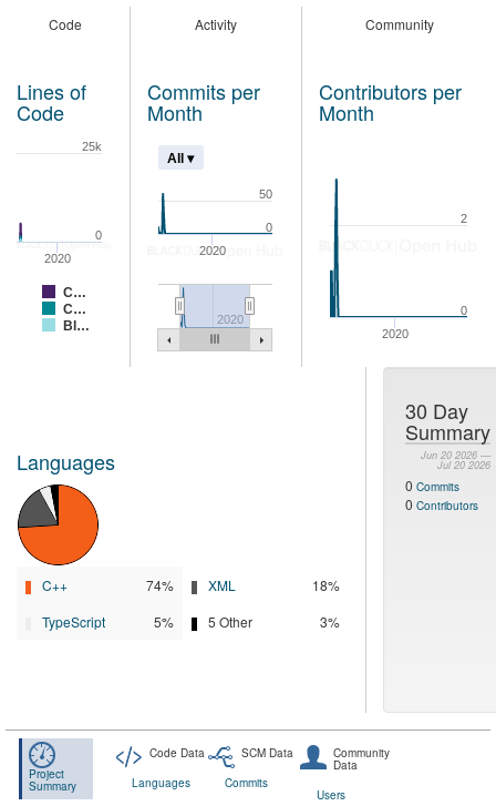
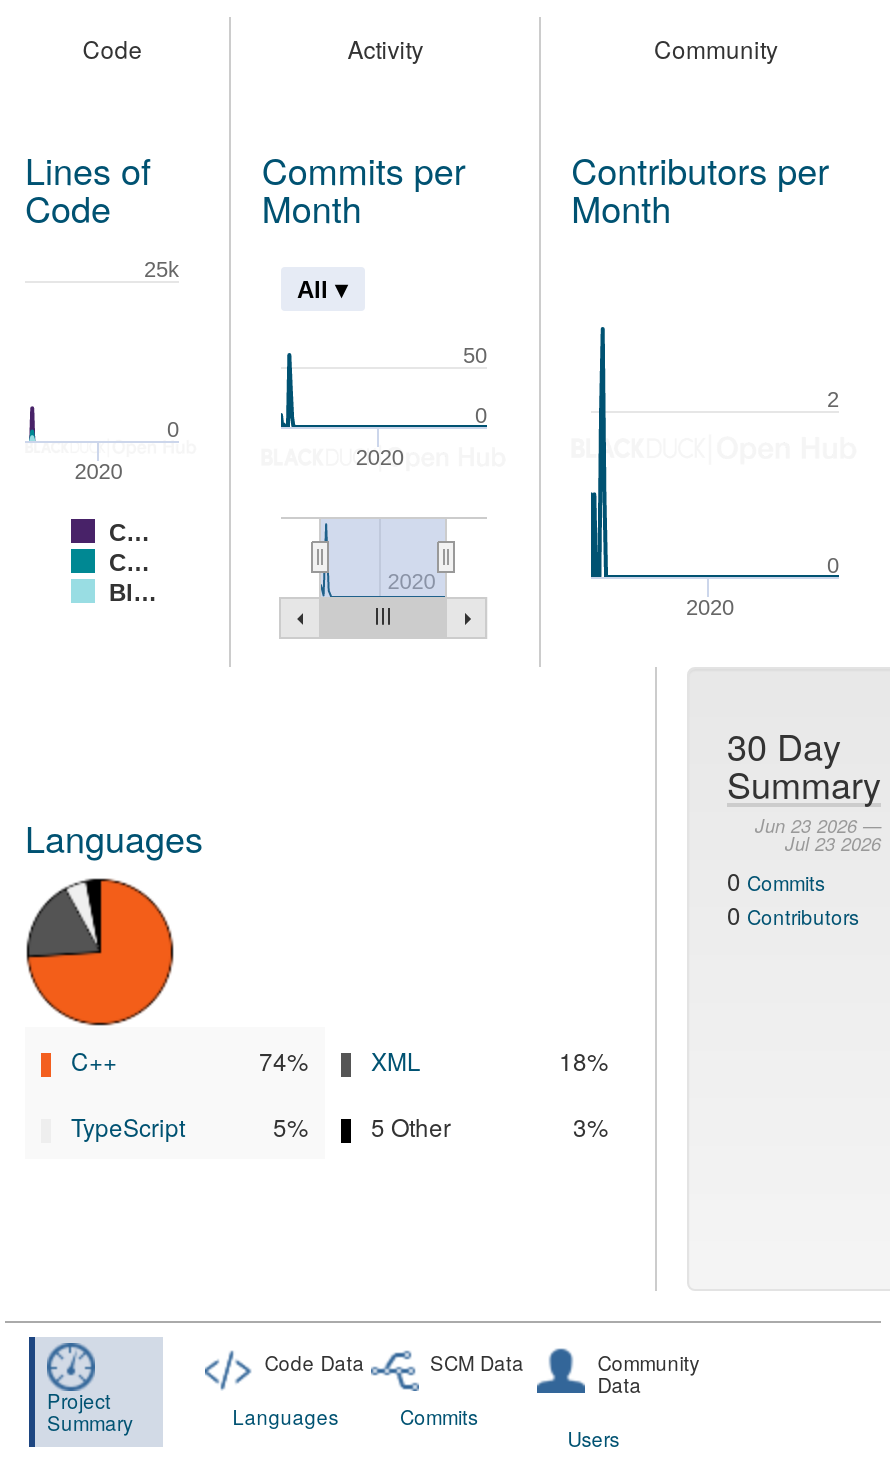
[421,448,490,462] Jun 20 2026 — -> [755,813,881,839] Jun 23 2026 —
[437,458,490,472] Jul 20 2026 -> [785,831,881,857] Jul 23 2026

